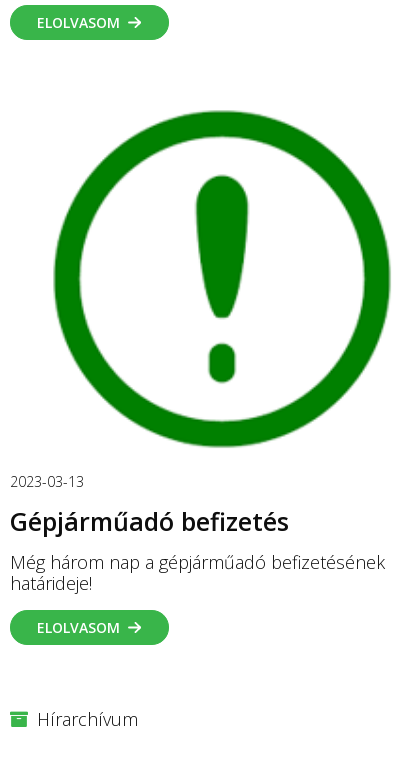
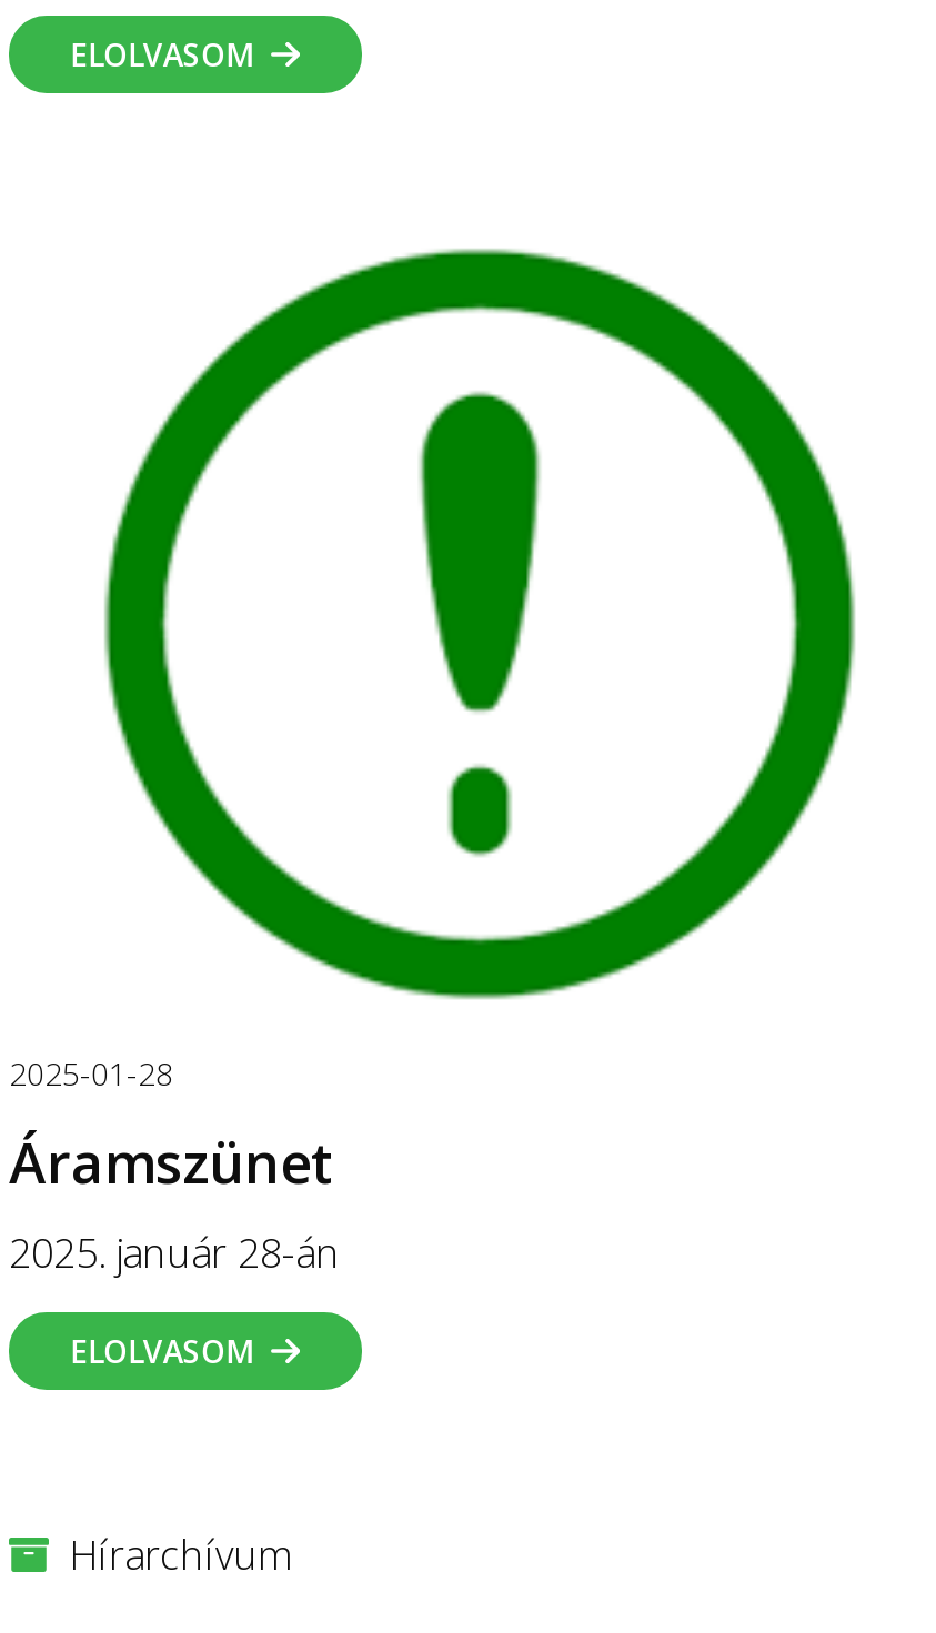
[10,472,385,595] 2023-03-13 | Gépjárműadó befizetés | Még három nap a gépjárműadó befizetésének | határideje! -> [9,1054,340,1280] 2025-01-28 | Áramszünet | 2025. január 28-án

